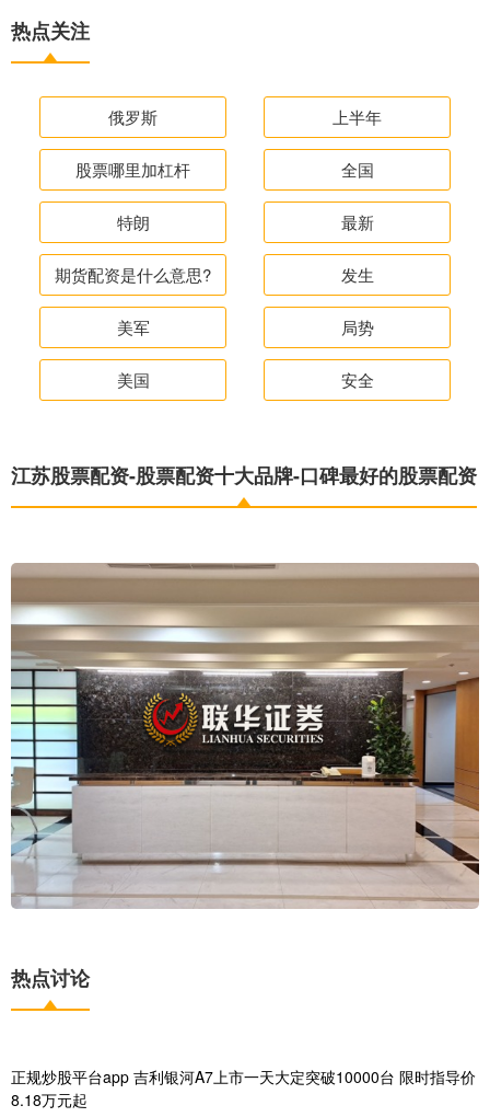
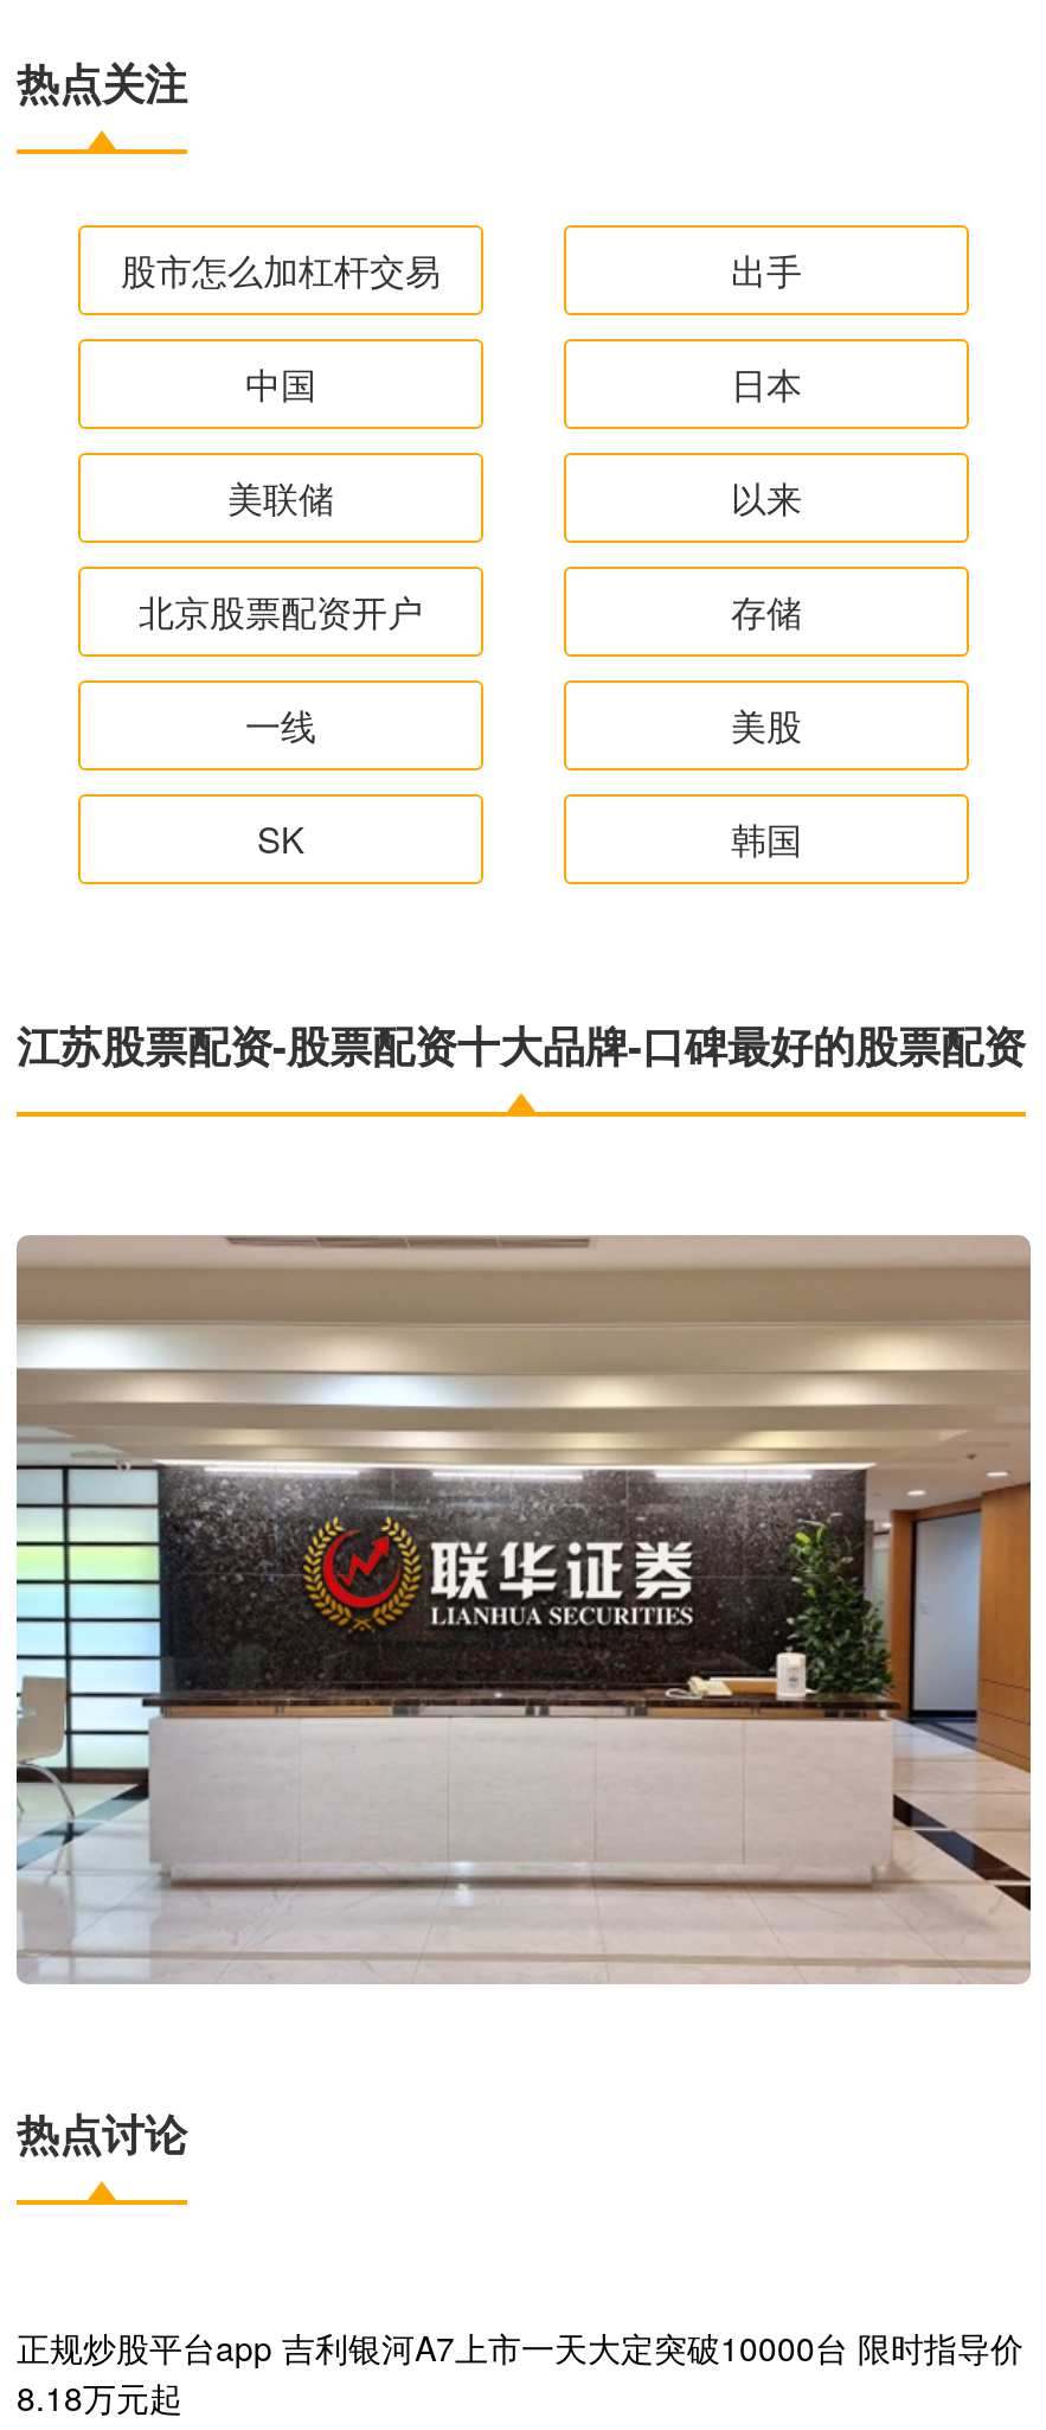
[108,105,382,128] 俄罗斯 | 上半年 -> [121,244,802,294] 股市怎么加杠杆交易 | 出手
[75,158,374,181] 股票哪里加杠杆 | 全国 -> [245,358,802,408] 中国 | 日本
[116,210,374,233] 特朗 | 最新 -> [227,472,802,522] 美联储 | 以来
[55,263,374,286] 期货配资是什么意思? | 发生 -> [139,586,802,635] 北京股票配资开户 | 存储
[116,315,374,338] 美军 | 局势 -> [245,699,802,749] 一线 | 美股
[116,368,374,391] 美国 | 安全 -> [257,813,802,863] SK | 韩国

